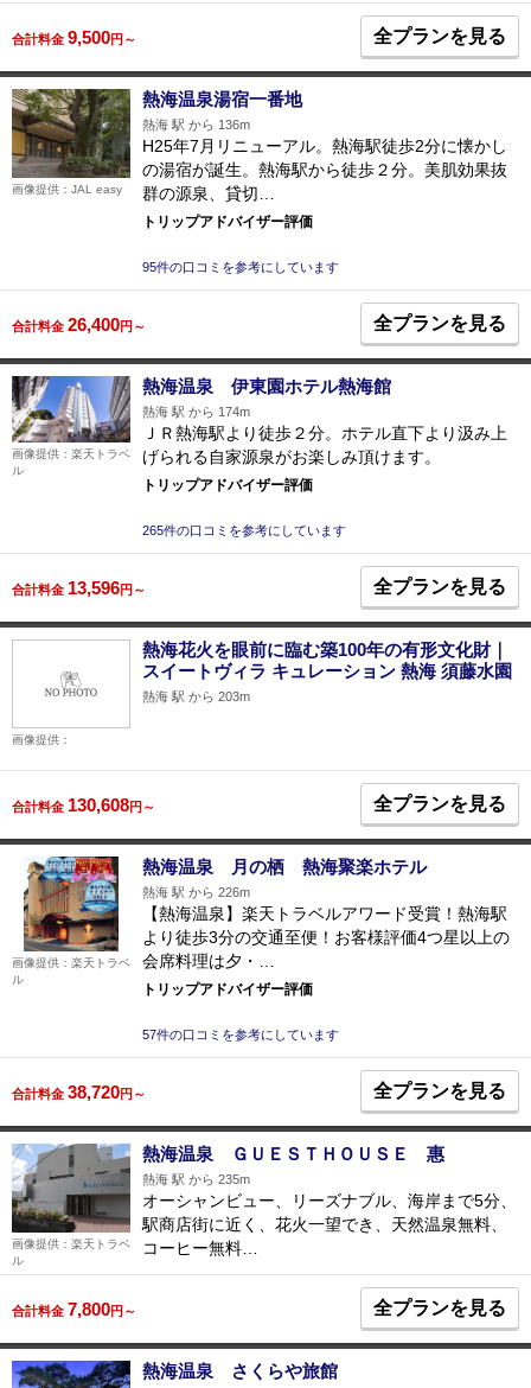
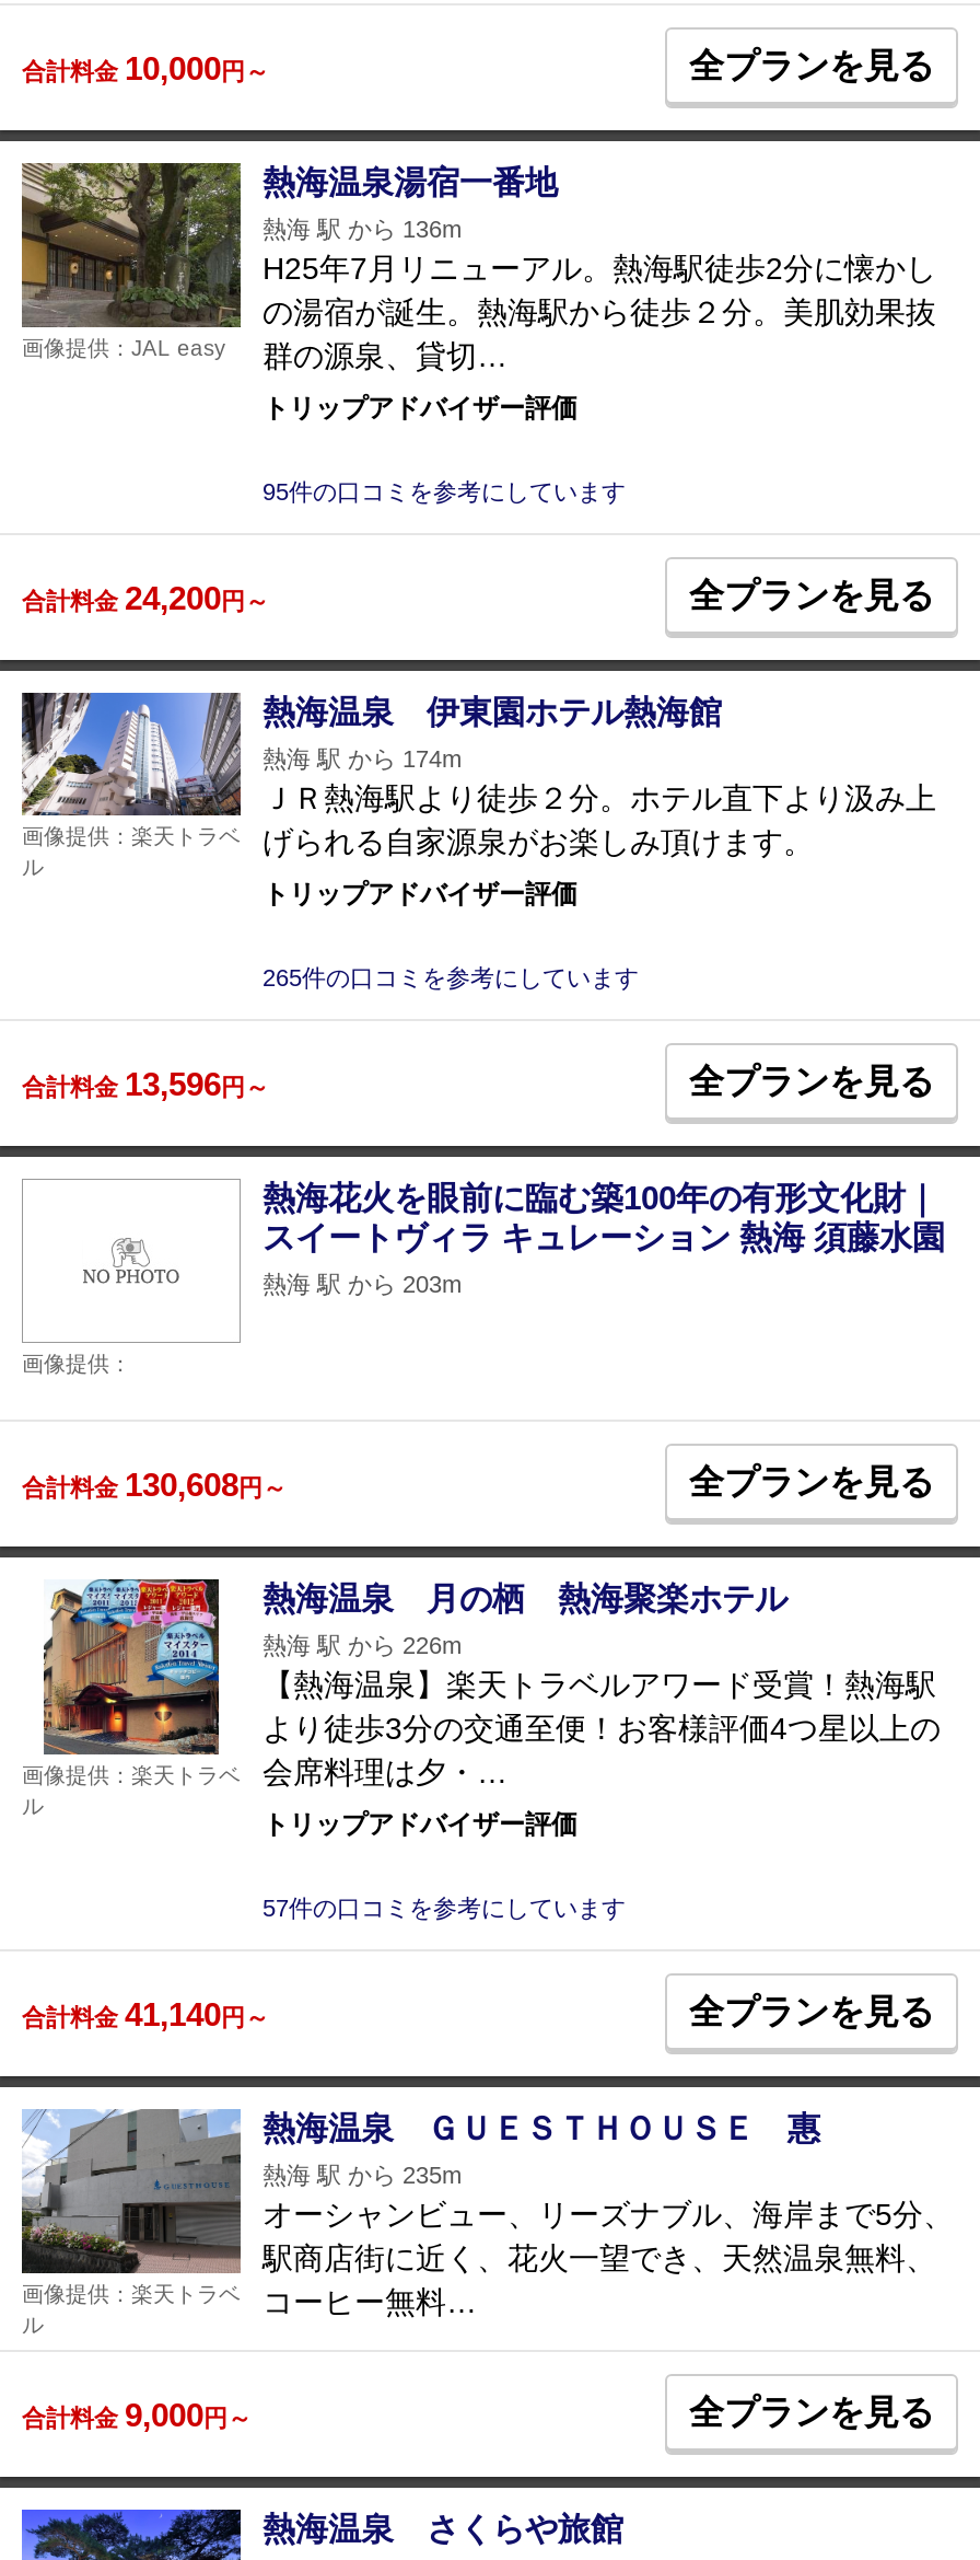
[12,28,136,48] 合計料金9,500円～ -> [22,50,269,87] 合計料金10,000円～
[12,315,146,335] 合計料金26,400円～ -> [22,579,269,617] 合計料金24,200円～
[12,1082,146,1102] 合計料金38,720円～ -> [22,1996,269,2033] 合計料金41,140円～
[12,1299,136,1319] 合計料金7,800円～ -> [22,2396,252,2433] 合計料金9,000円～

